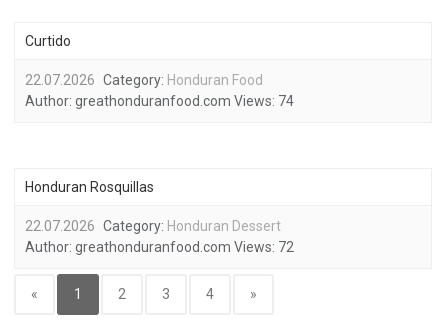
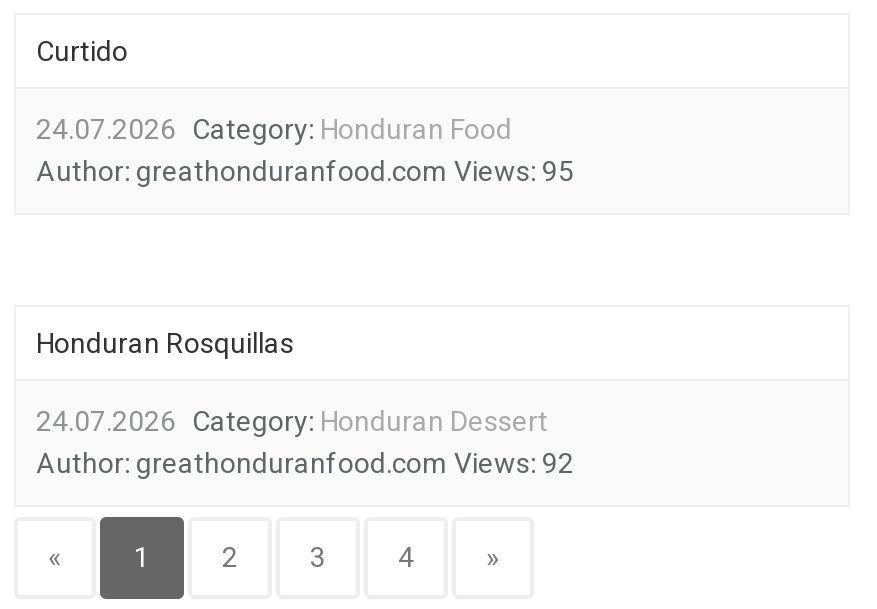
[25,72,263,88] 22.07.2026 Category: Honduran Food -> [36,113,512,145] 24.07.2026 Category: Honduran Food
[25,93,294,109] Author: greathonduranfood.com Views: 74 -> [36,155,574,187] Author: greathonduranfood.com Views: 95
[25,218,281,234] 22.07.2026 Category: Honduran Dessert -> [36,405,548,437] 24.07.2026 Category: Honduran Dessert
[25,239,294,255] Author: greathonduranfood.com Views: 72 -> [36,447,574,479] Author: greathonduranfood.com Views: 92

